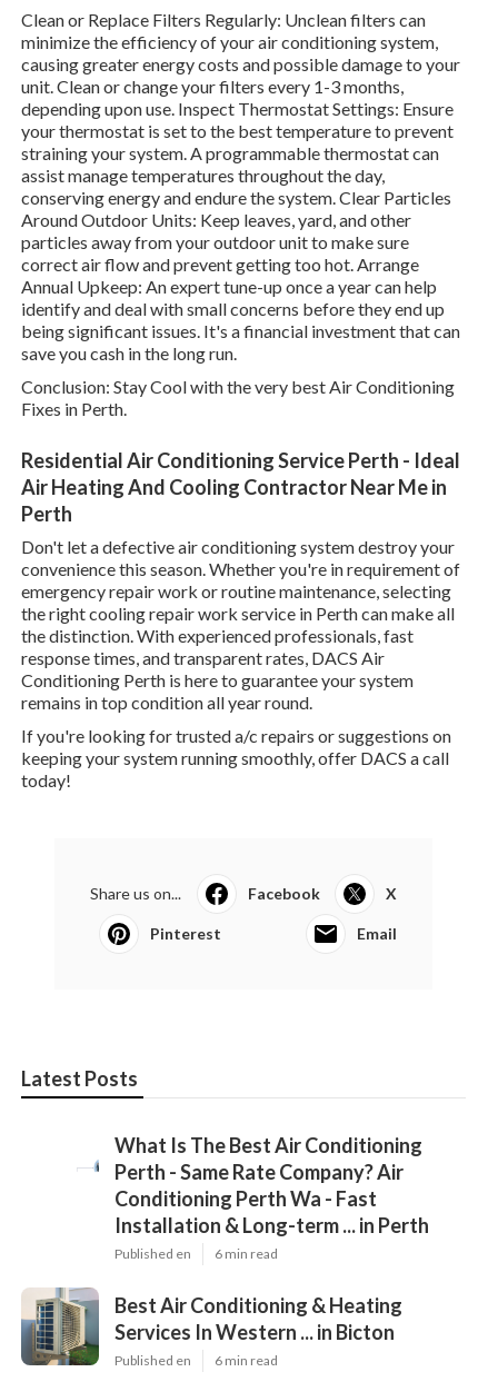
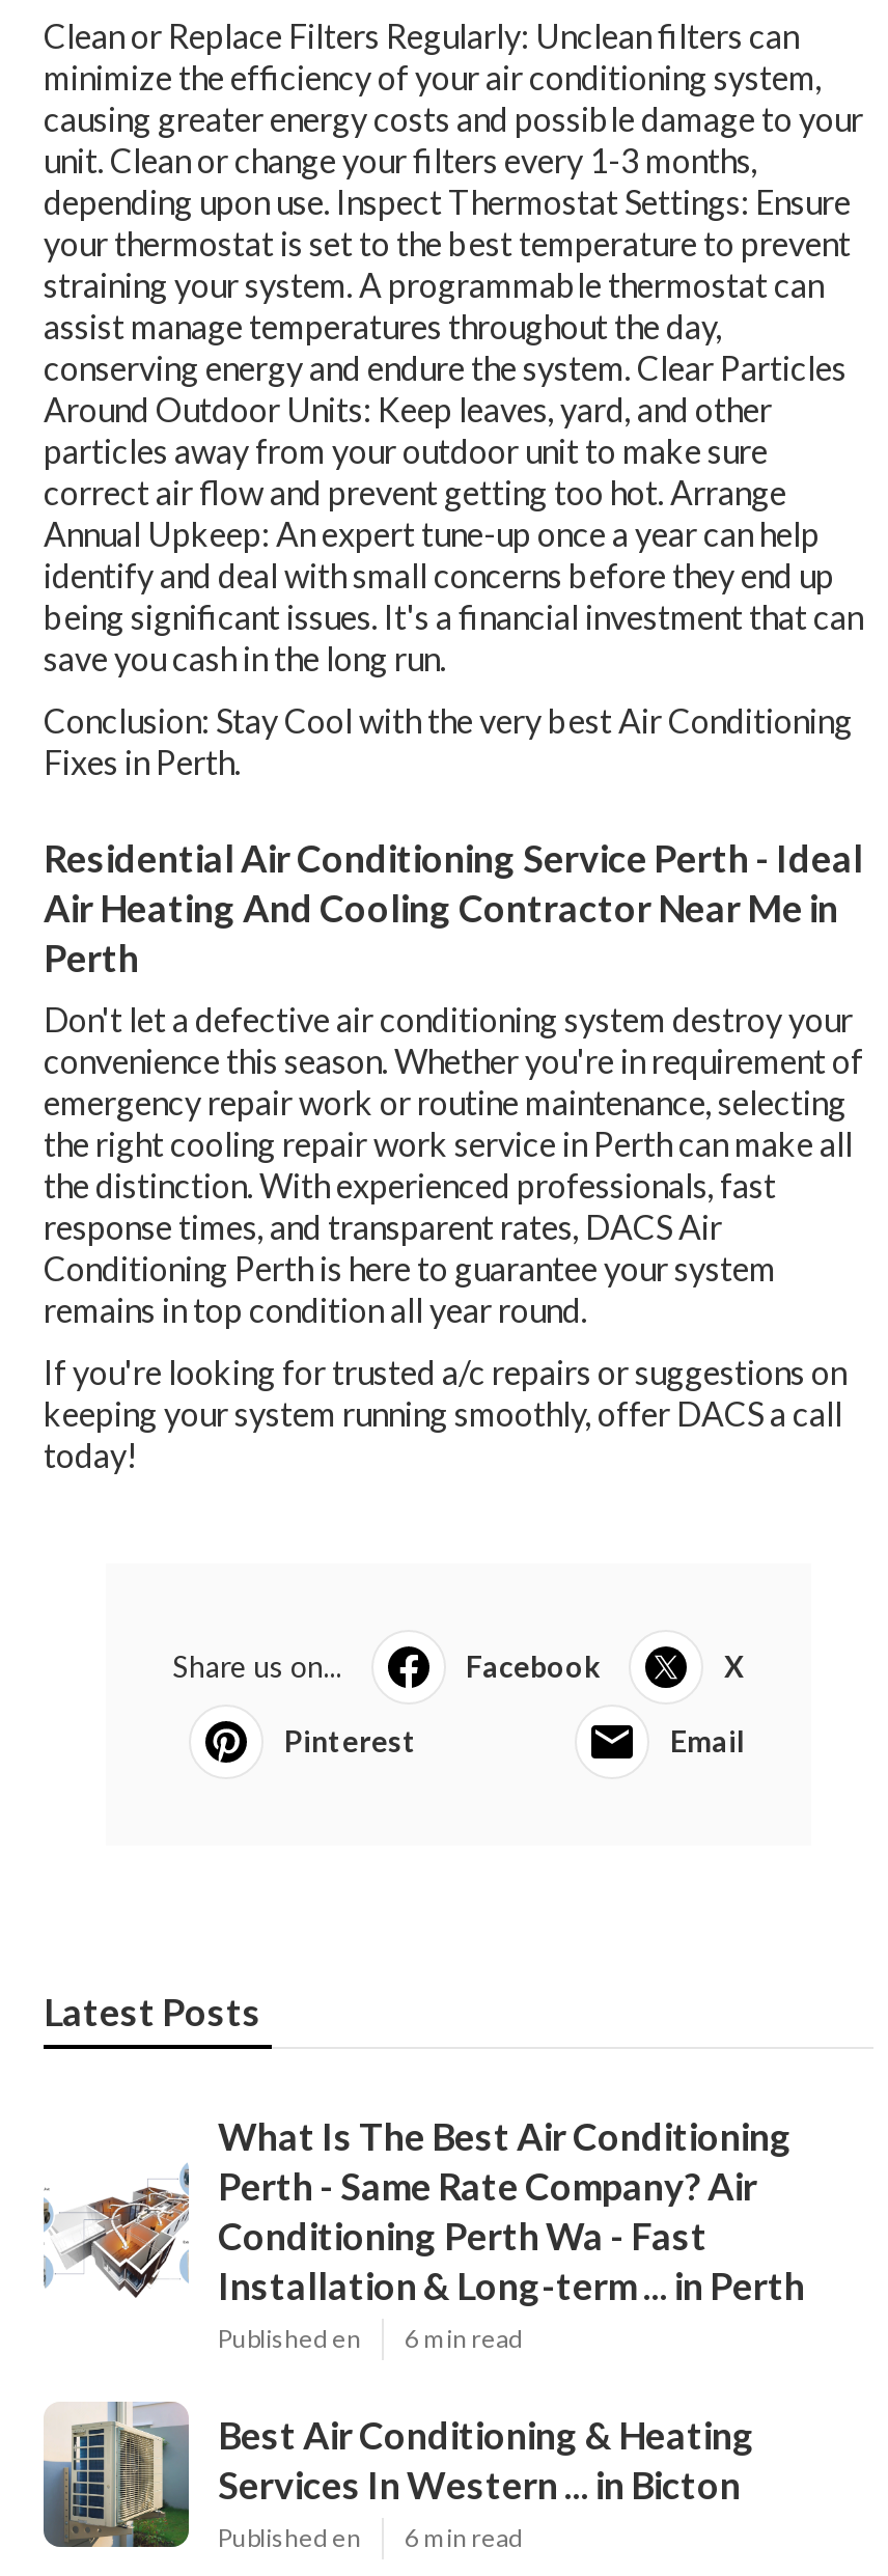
none -> [41,2184,191,2300] [image]

